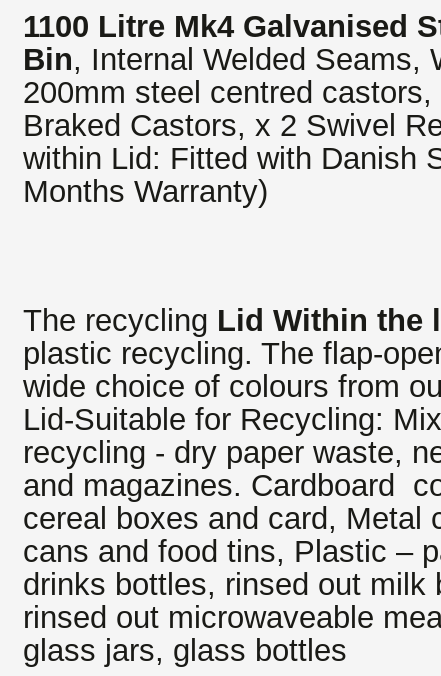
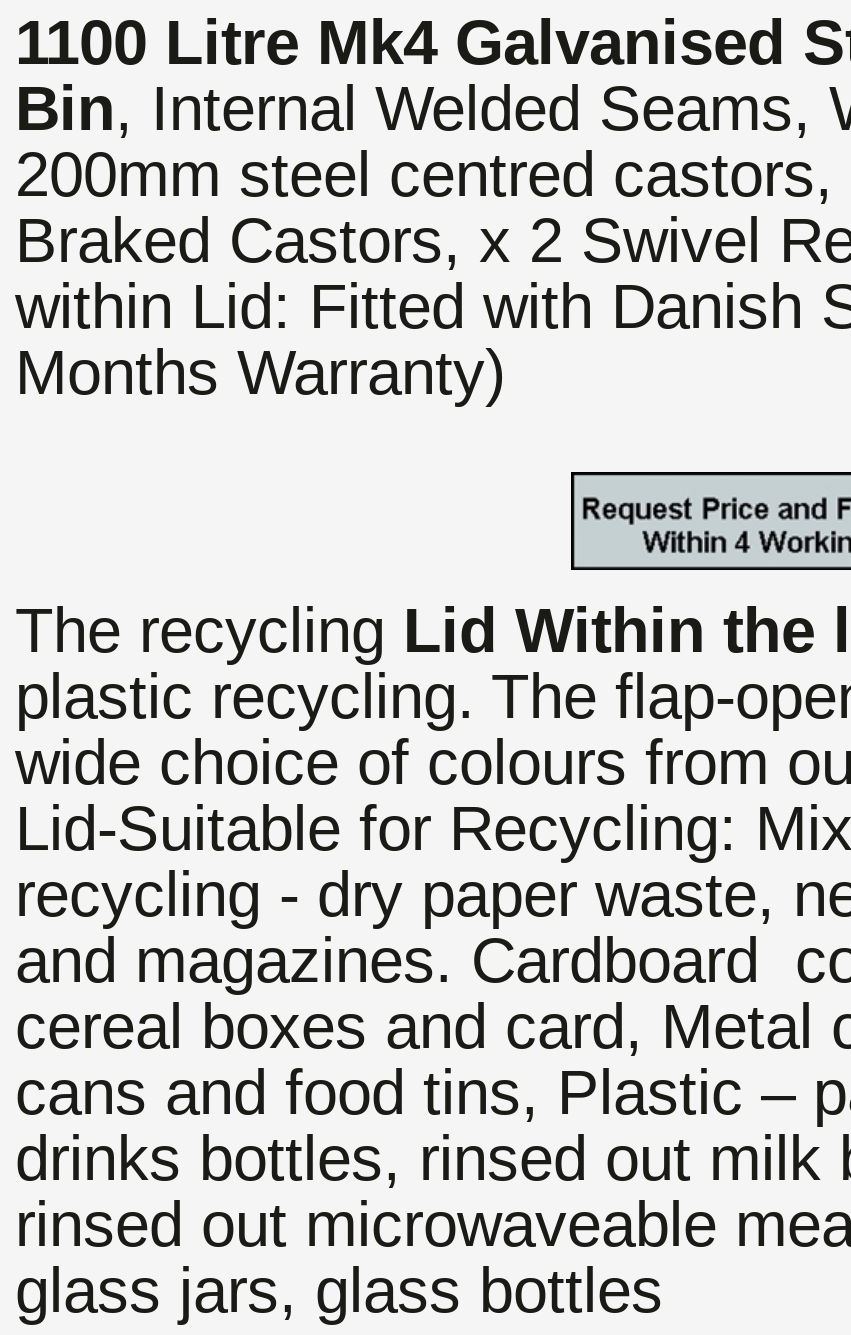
none -> [569,470,845,572] [image]

